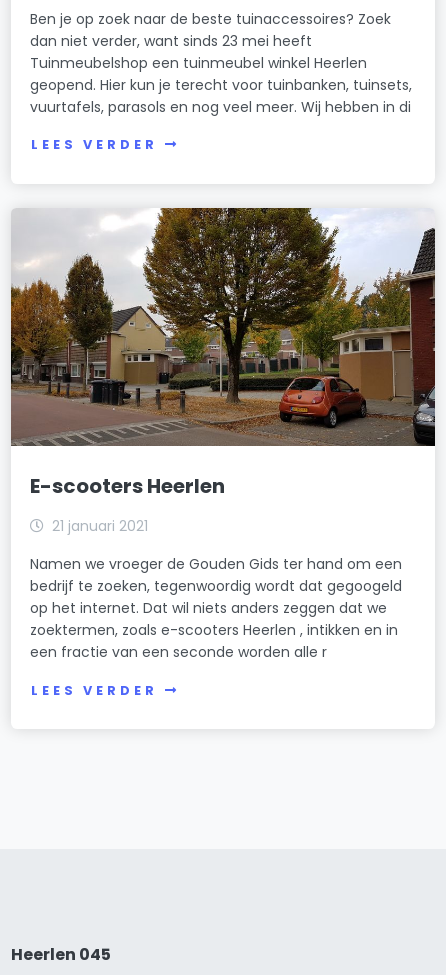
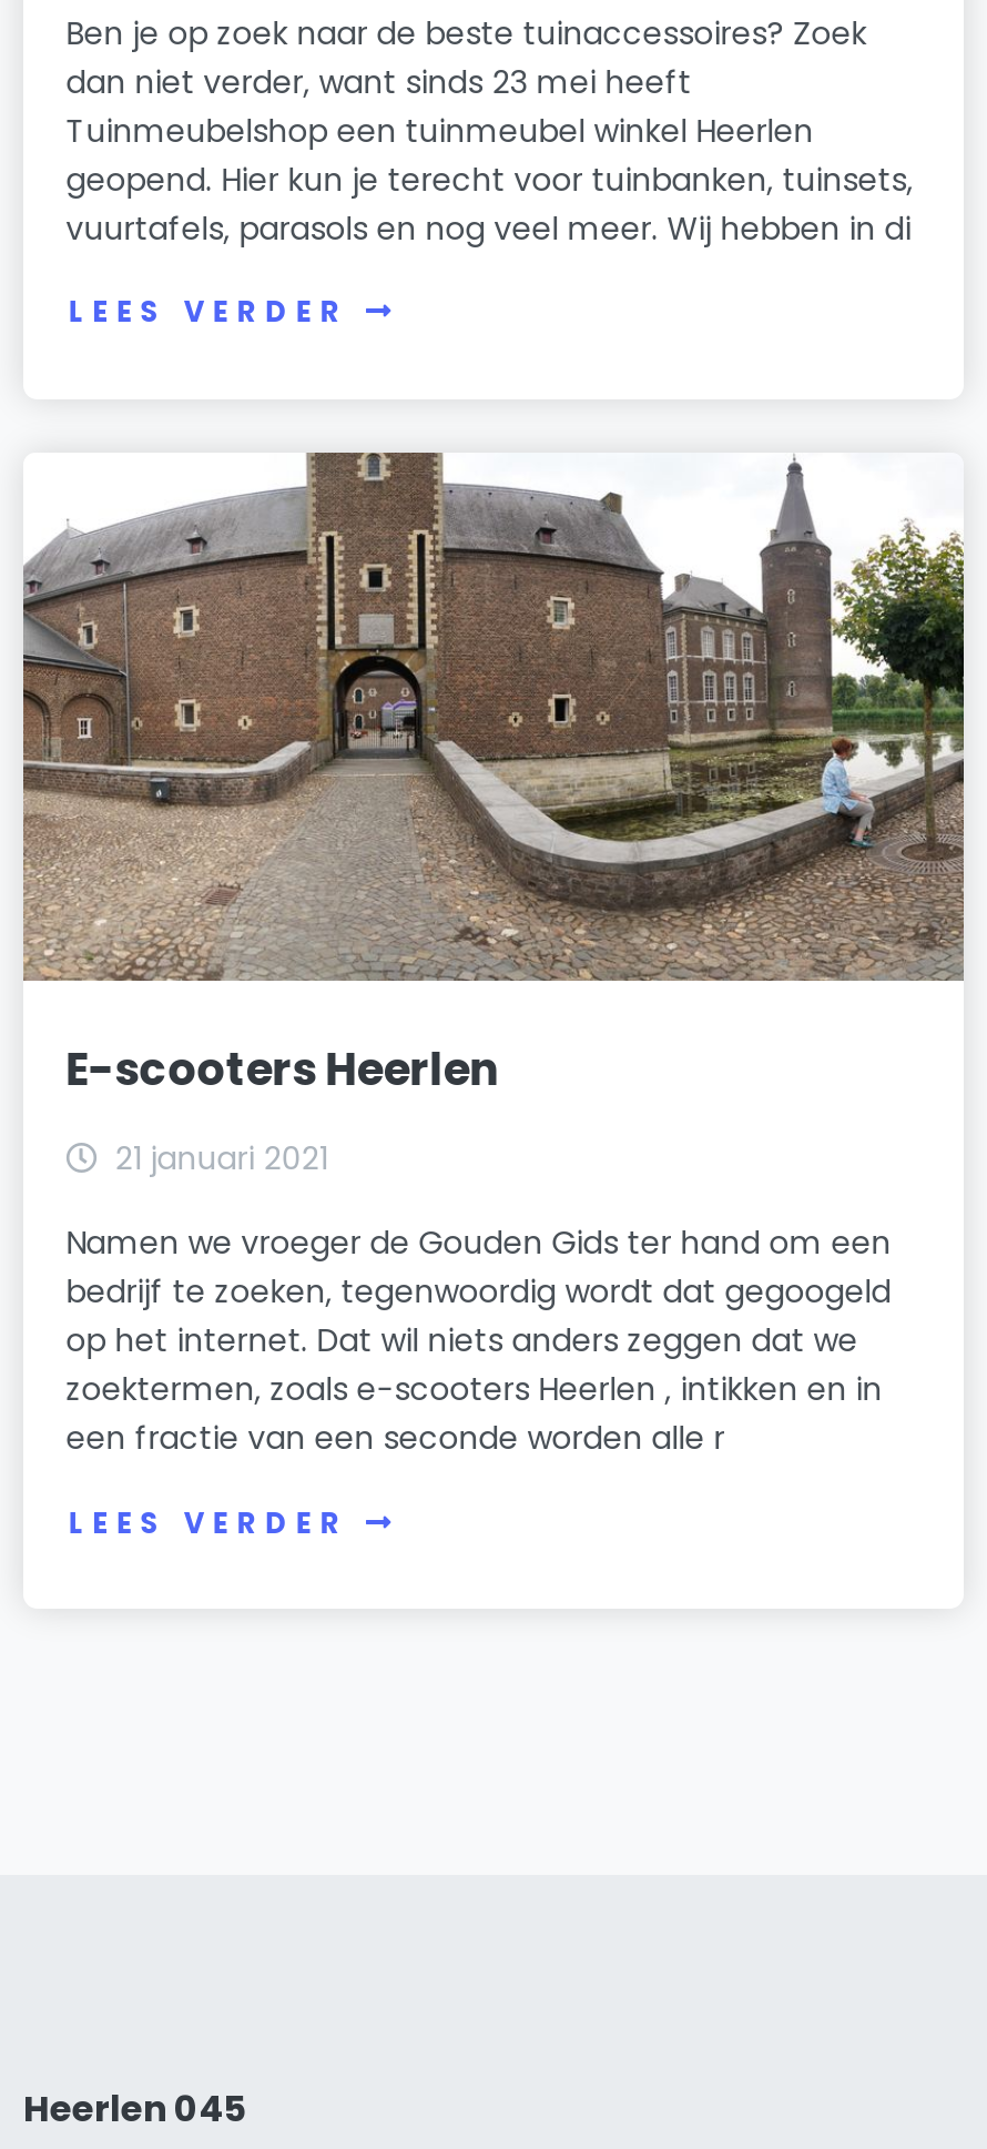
[11,207,436,446] [image] -> [21,450,966,983] [image]

